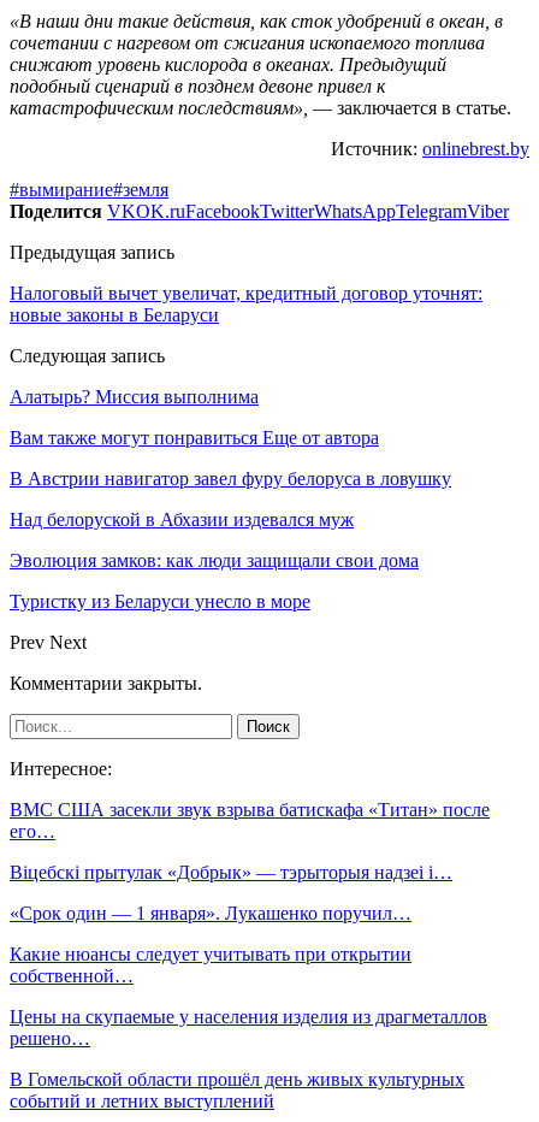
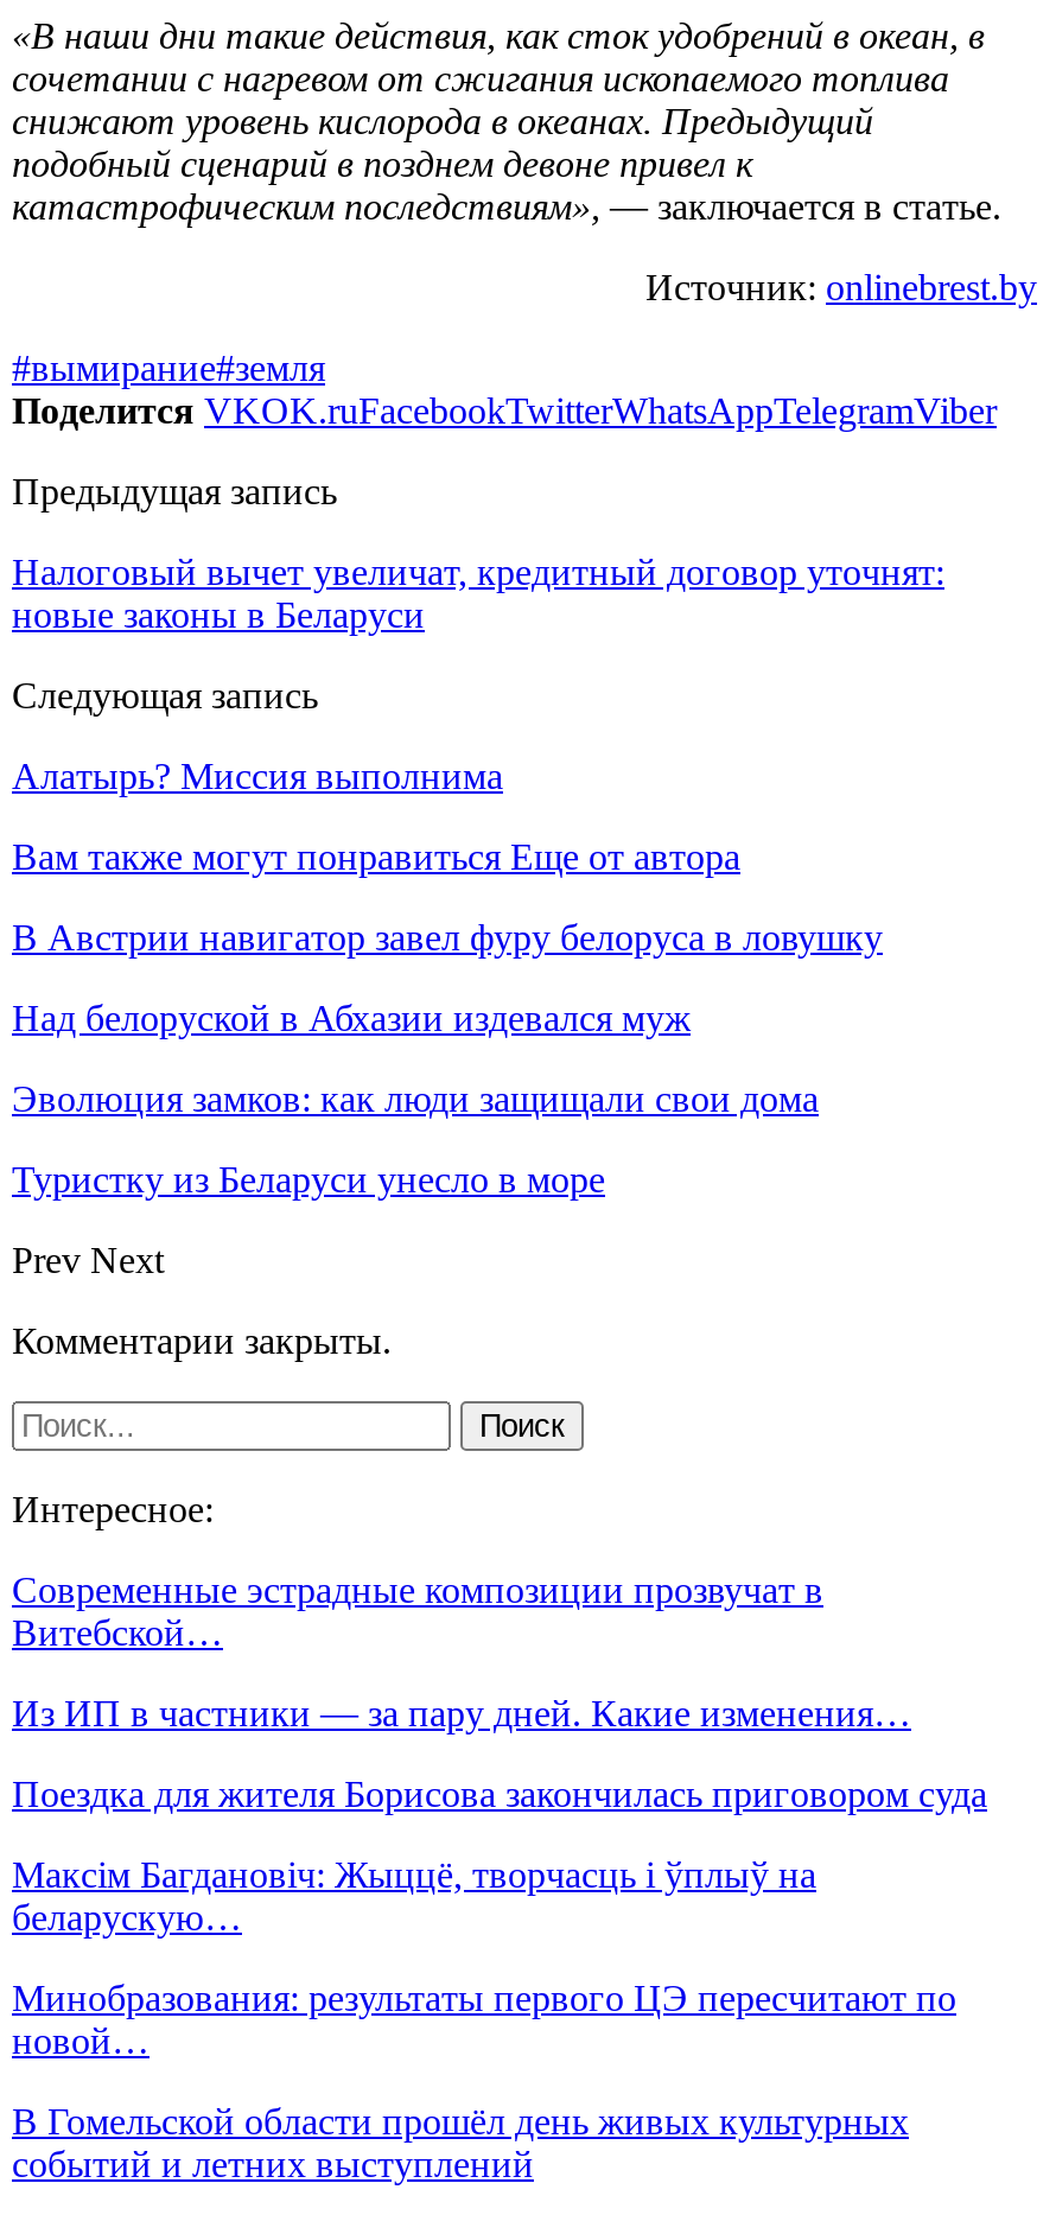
[10,799,490,841] ВМС США засекли звук взрыва батискафа «Титан» после | его… -> [12,1569,823,1652] Современные эстрадные композиции прозвучат в | Витебской…
[10,862,452,882] Віцебскі прытулак «Добрык» — тэрыторыя надзеі і… -> [12,1693,911,1733] Из ИП в частники — за пару дней. Какие изменения…
[10,903,411,923] «Срок один — 1 января». Лукашенко поручил… -> [12,1773,987,1814] Поездка для жителя Борисова закончилась приговором суда
[10,944,411,986] Какие нюансы следует учитывать при открытии | собственной… -> [12,1854,816,1937] Максім Багдановіч: Жыццё, творчасць і ўплыў на | беларускую…
[10,1006,487,1048] Цены на скупаемые у населения изделия из драгметаллов | решено… -> [12,1977,956,2060] Минобразования: результаты первого ЦЭ пересчитают по | новой…

